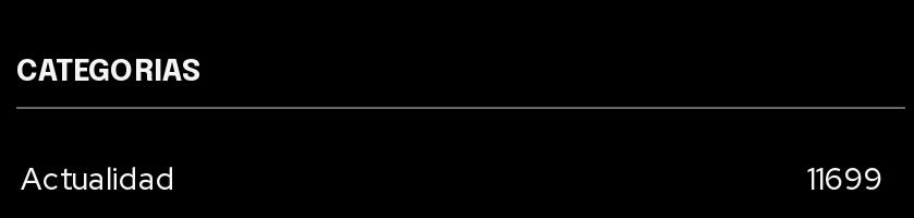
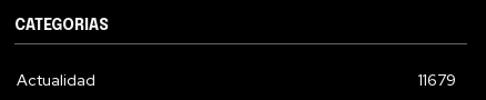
[807,160,883,199] 11699 -> [418,71,456,91] 11679

